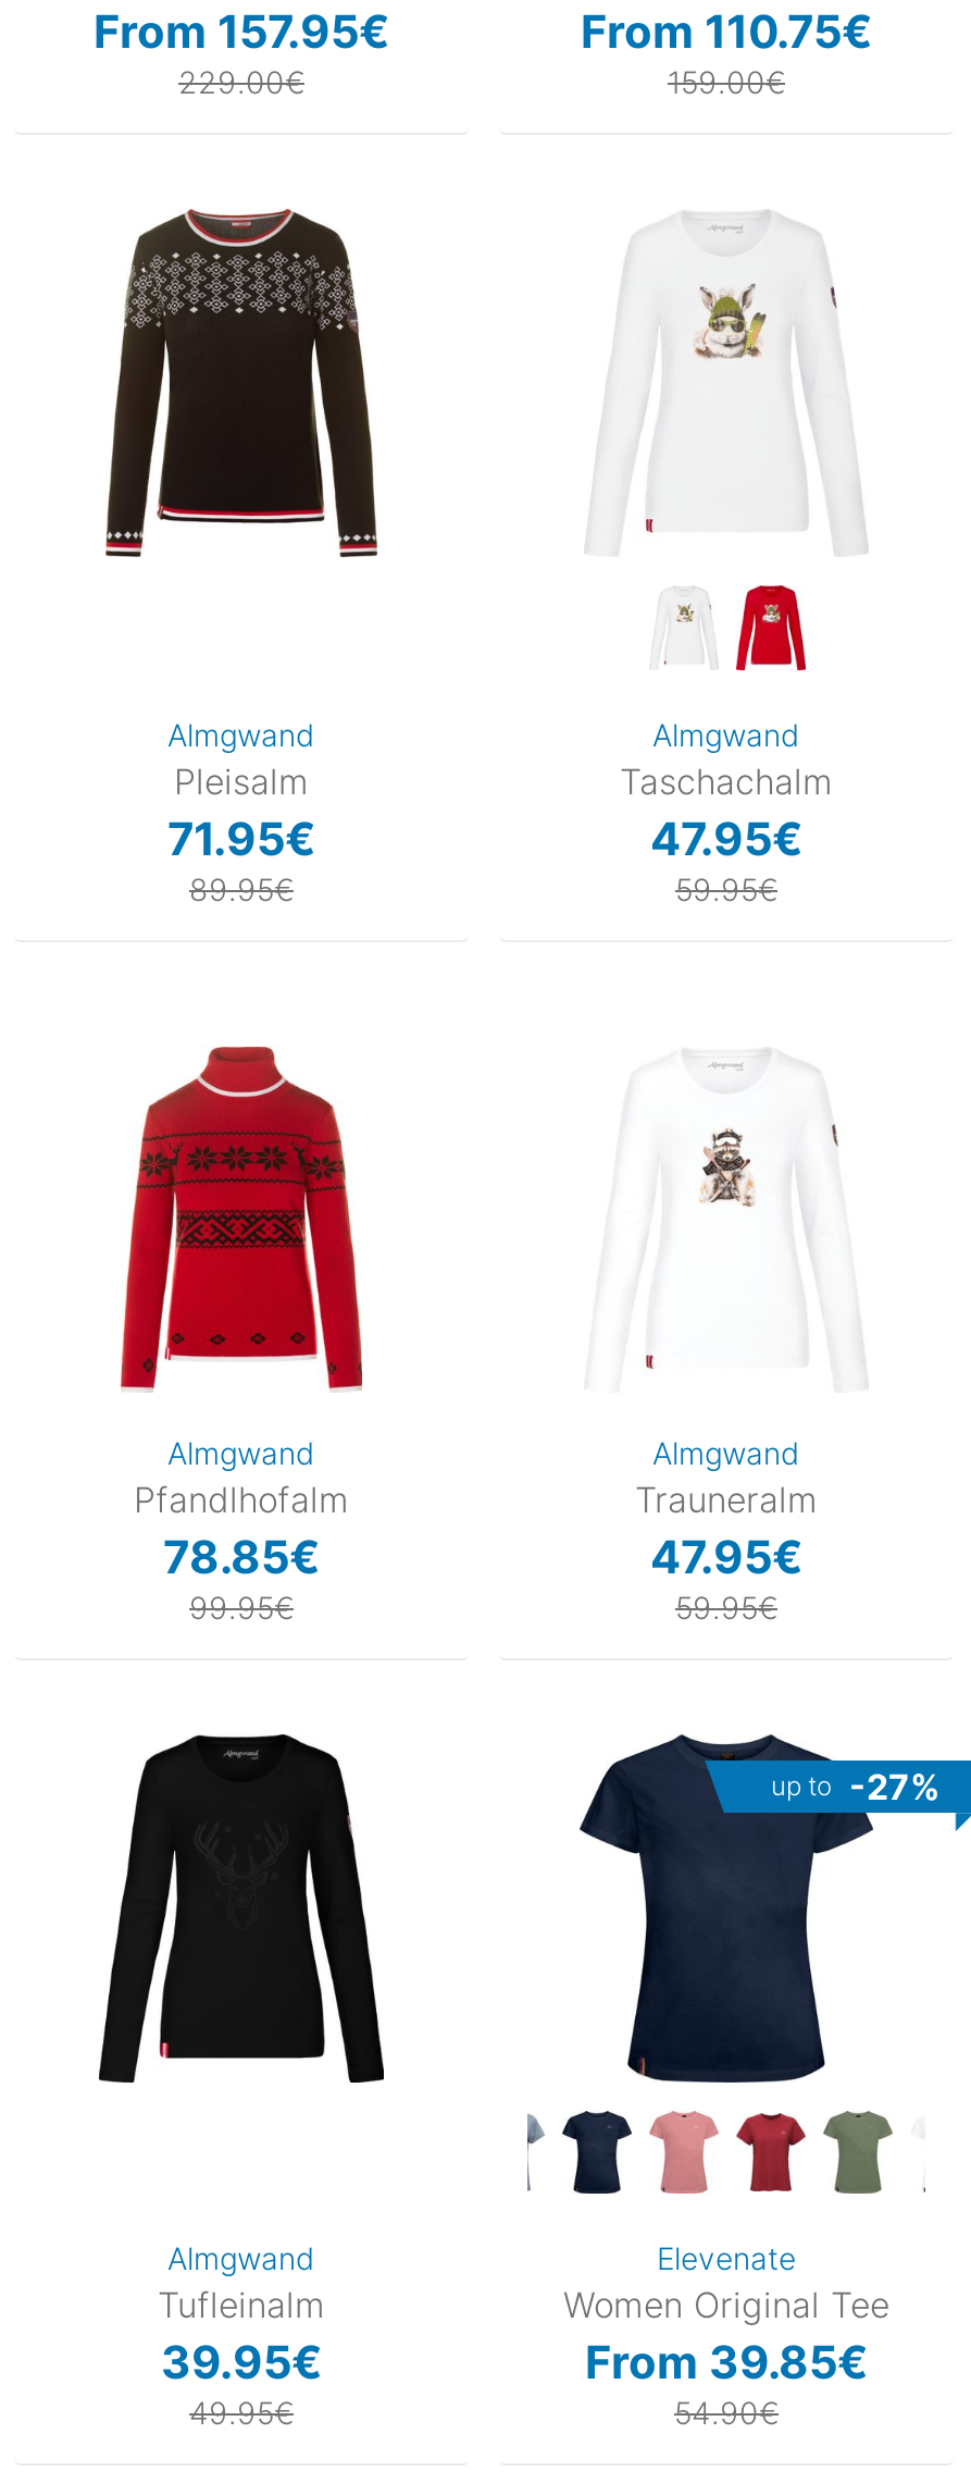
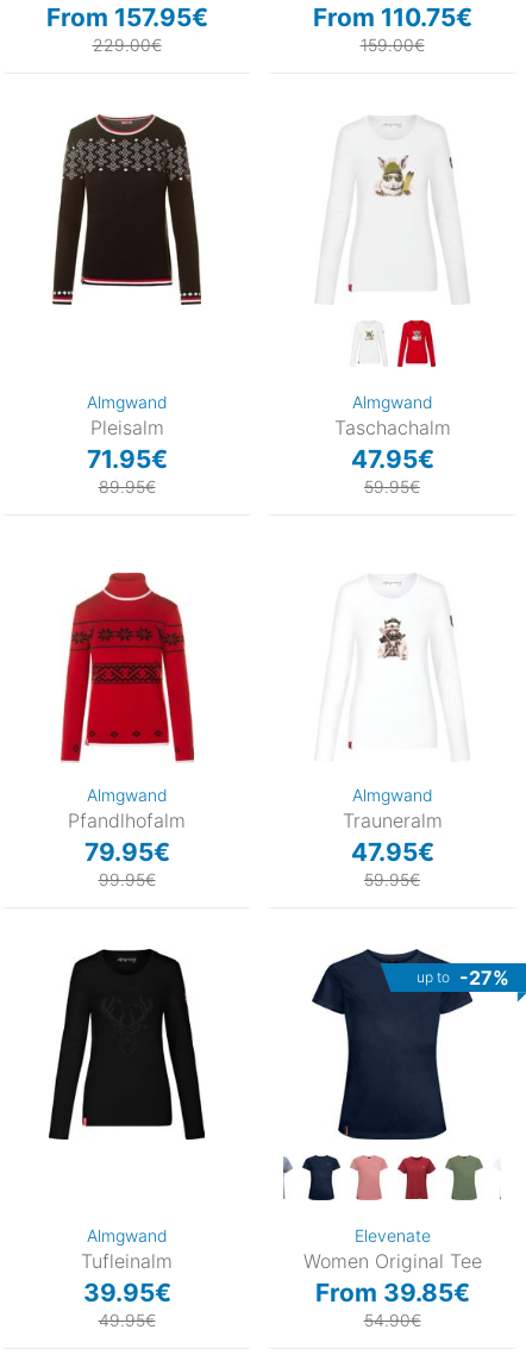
[163,1529,320,1584] 78.85€ -> [84,837,170,866] 79.95€

